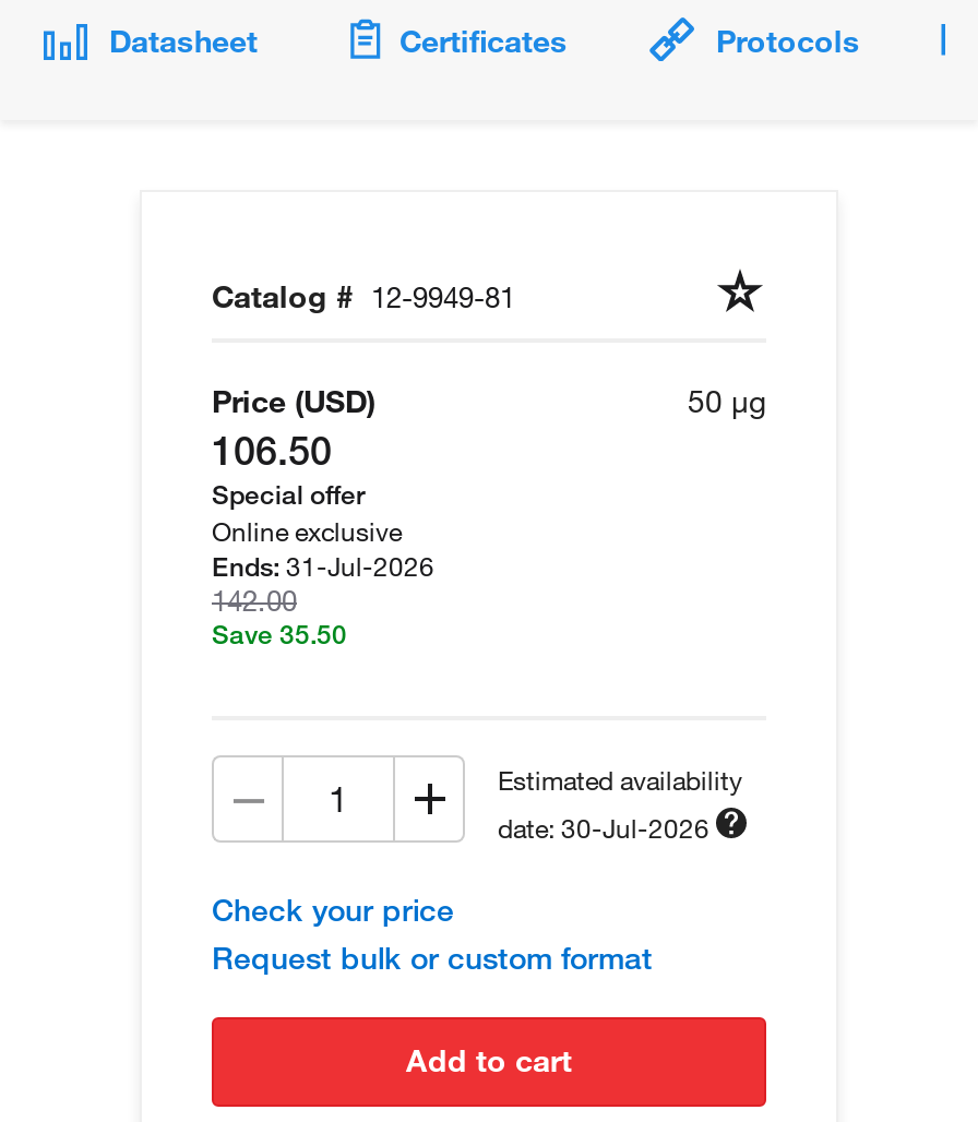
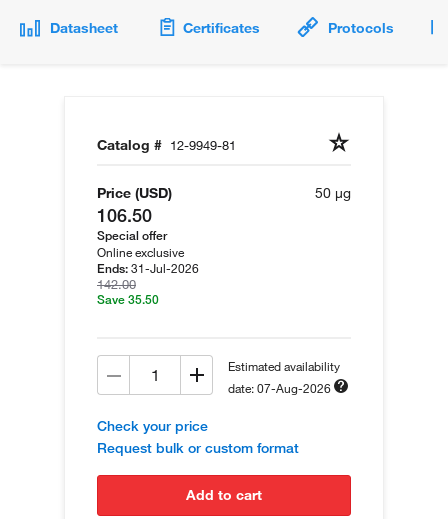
[498,811,709,846] date: 30-Jul-2026 -> [228,380,331,396] date: 07-Aug-2026

